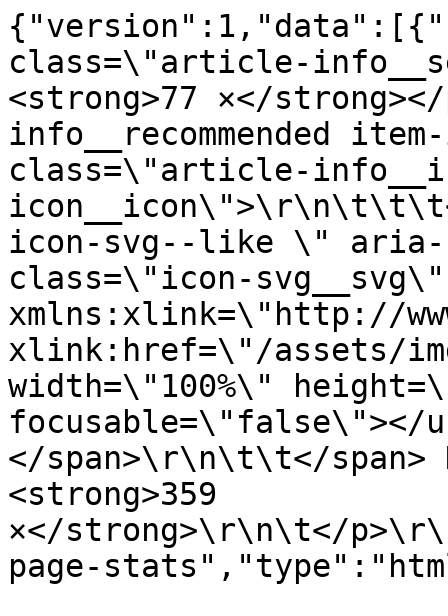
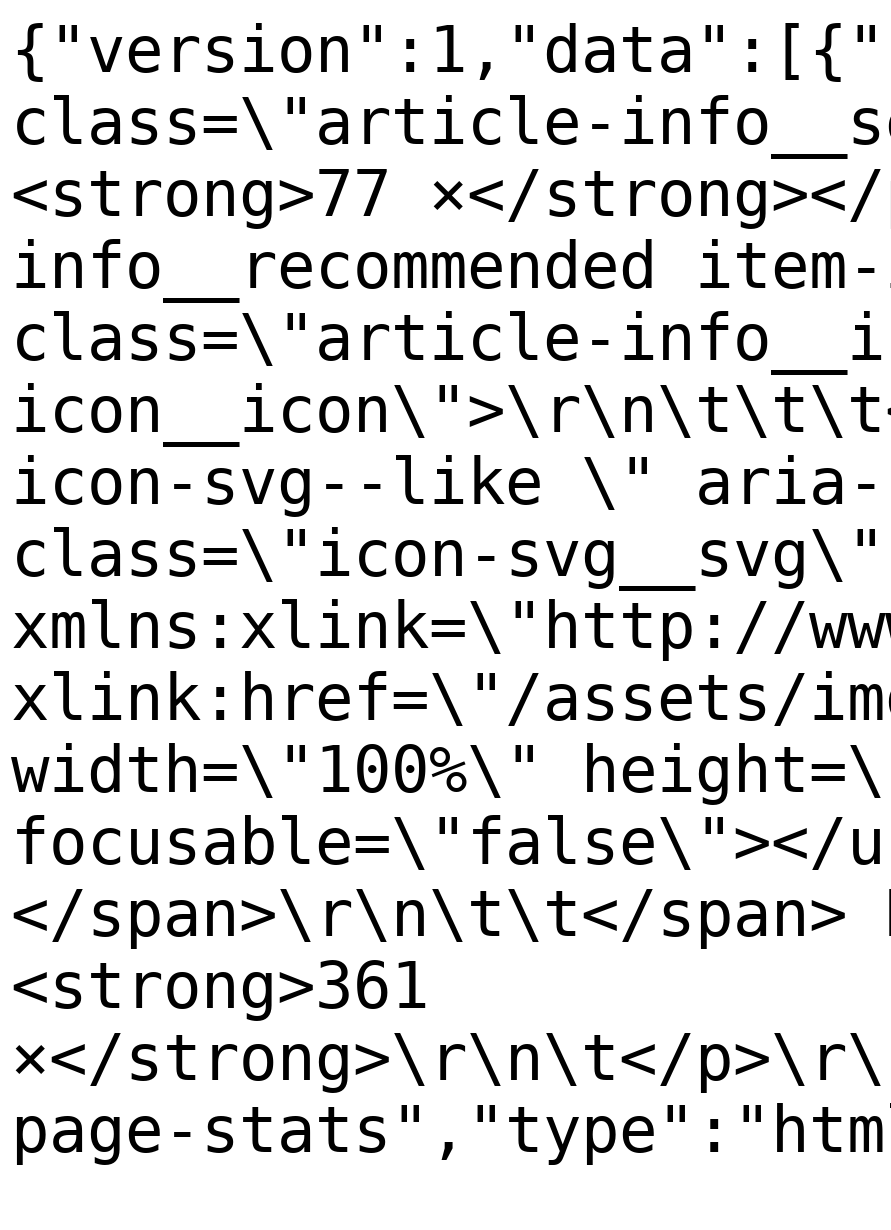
[8,476,217,512] <strong>359 -> [11,950,429,1022] <strong>361

